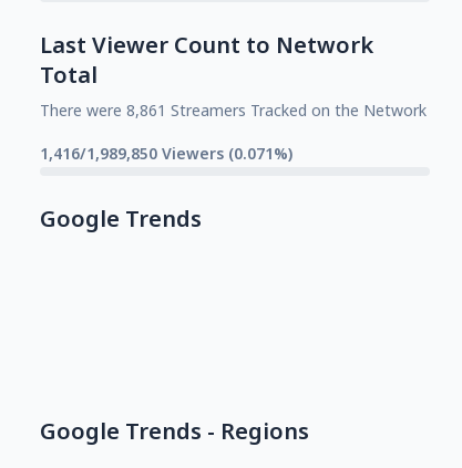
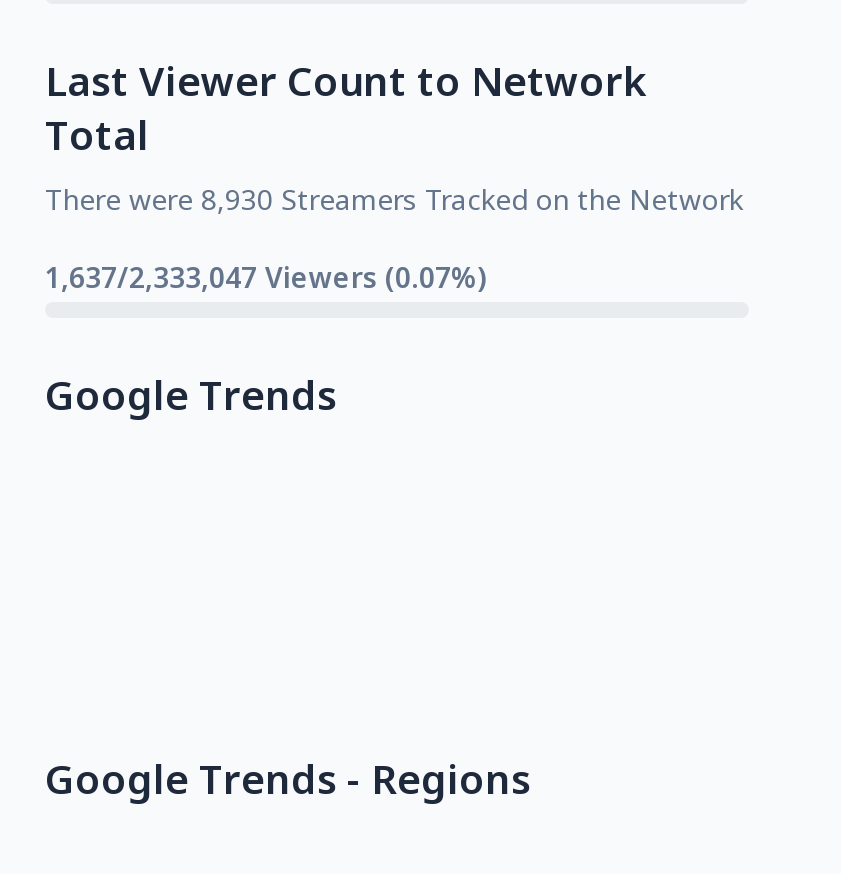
[40,99,427,120] There were 8,861 Streamers Tracked on the Network -> [45,180,743,218] There were 8,930 Streamers Tracked on the Network
[40,143,292,164] 1,416/1,989,850 Viewers (0.071%) -> [45,258,485,296] 1,637/2,333,047 Viewers (0.07%)

